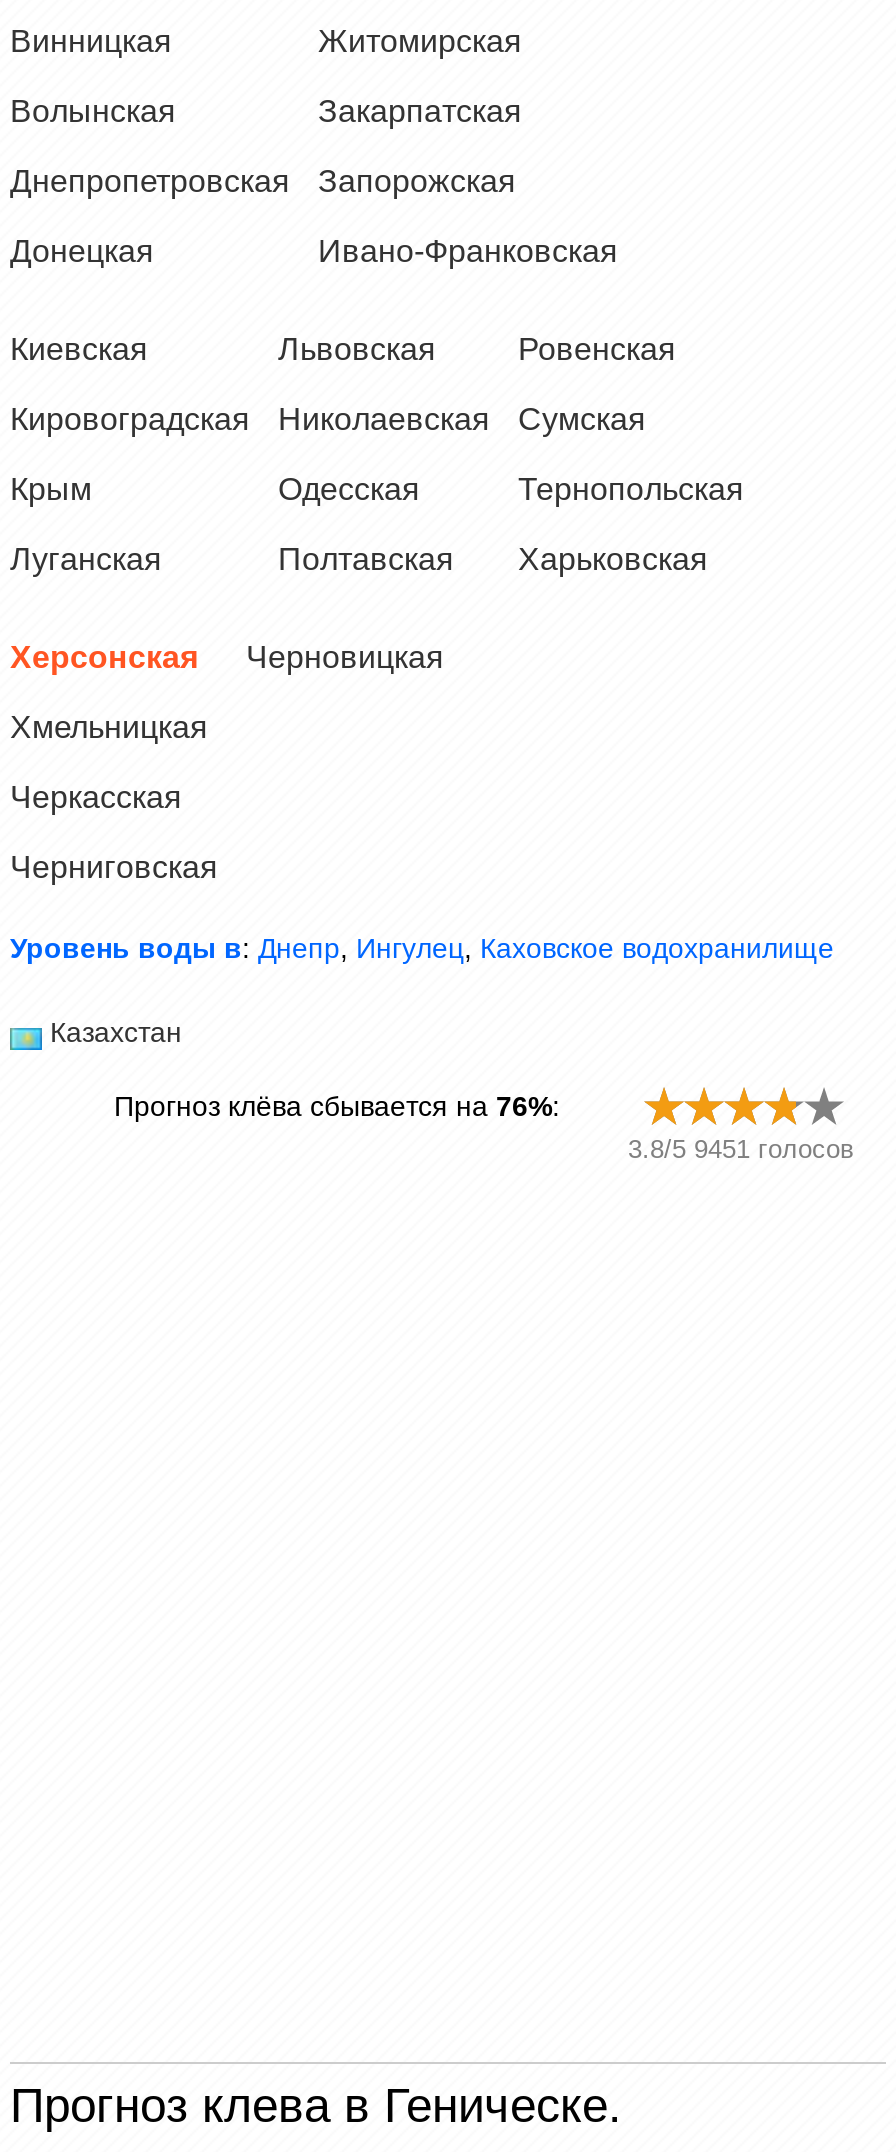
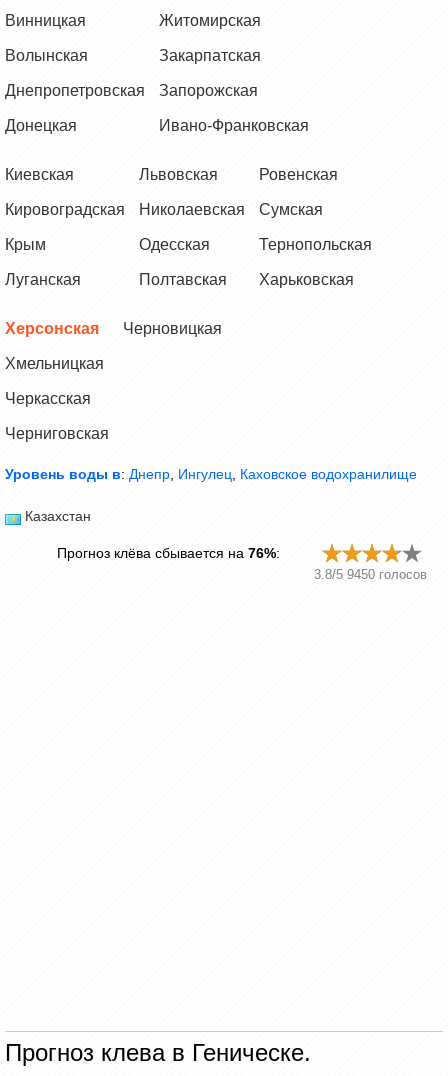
[628,1134,854,1164] 3.8/5 9451 голосов -> [314,567,427,582] 3.8/5 9450 голосов

